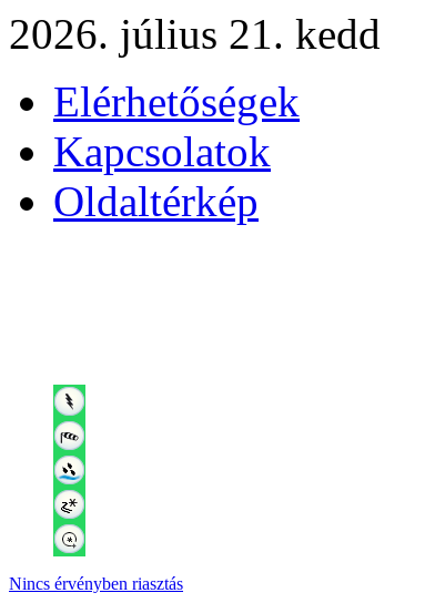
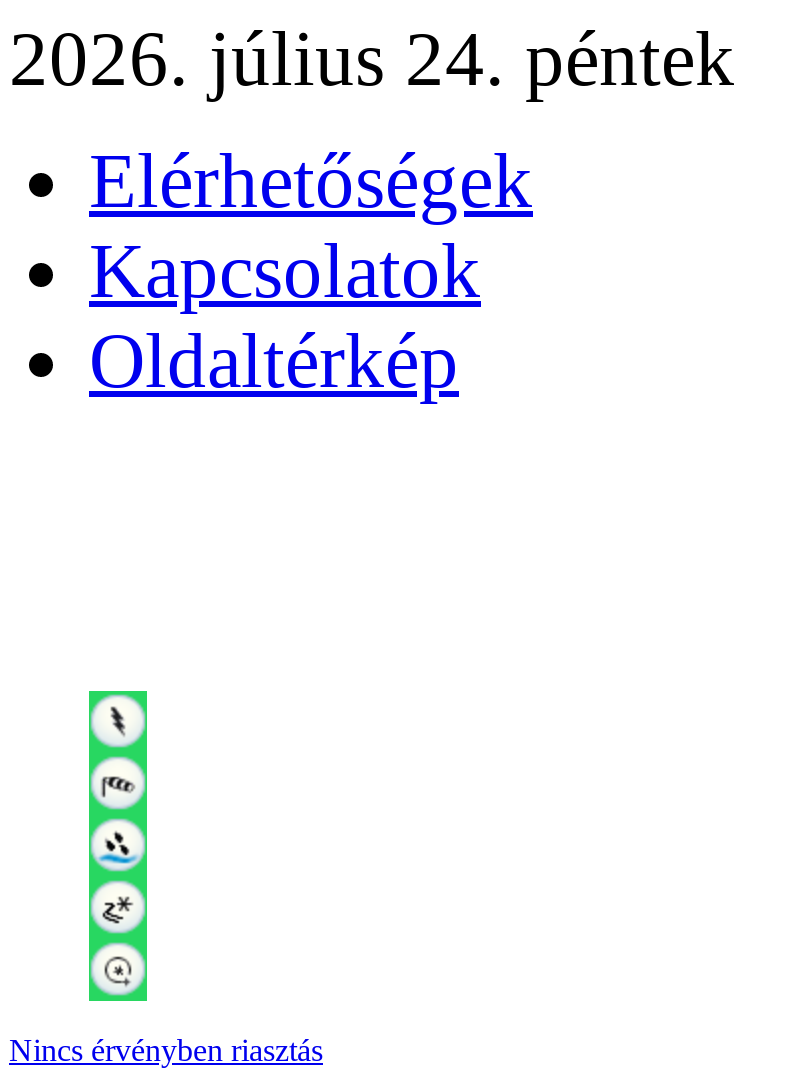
[9,10,381,58] 2026. július 21. kedd -> [9,15,735,101] 2026. július 24. péntek

